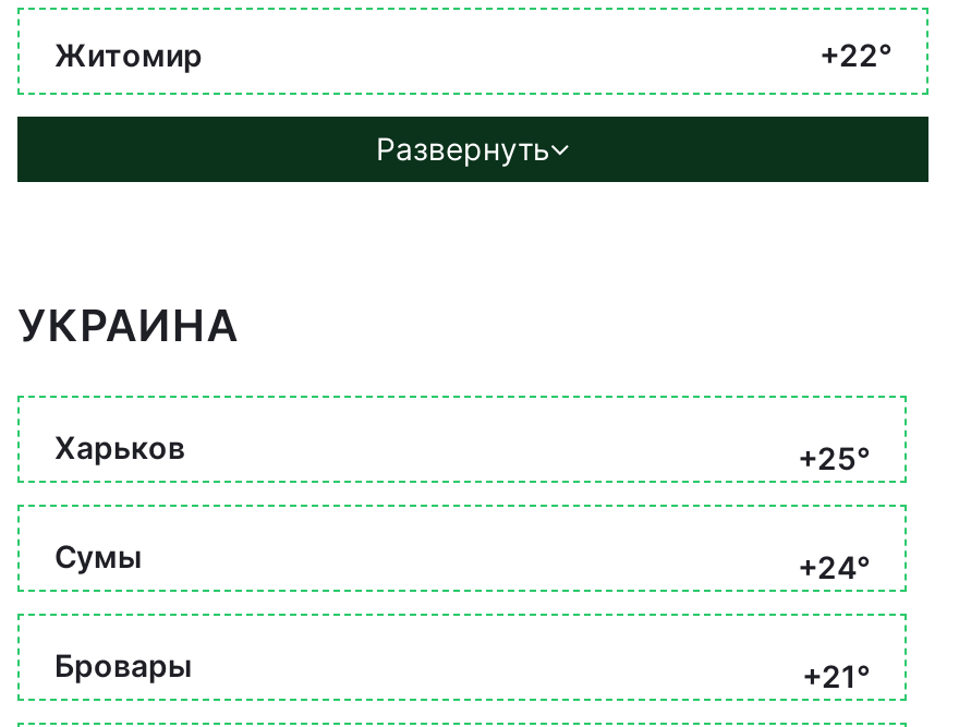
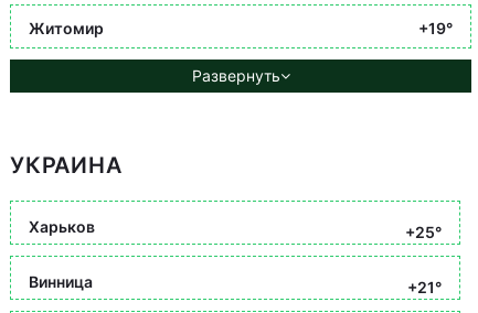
[820,35,891,72] +22° -> [418,18,453,37] +19°
[54,536,870,682] Сумы | +24° | Бровары -> [29,272,93,290] Винница

